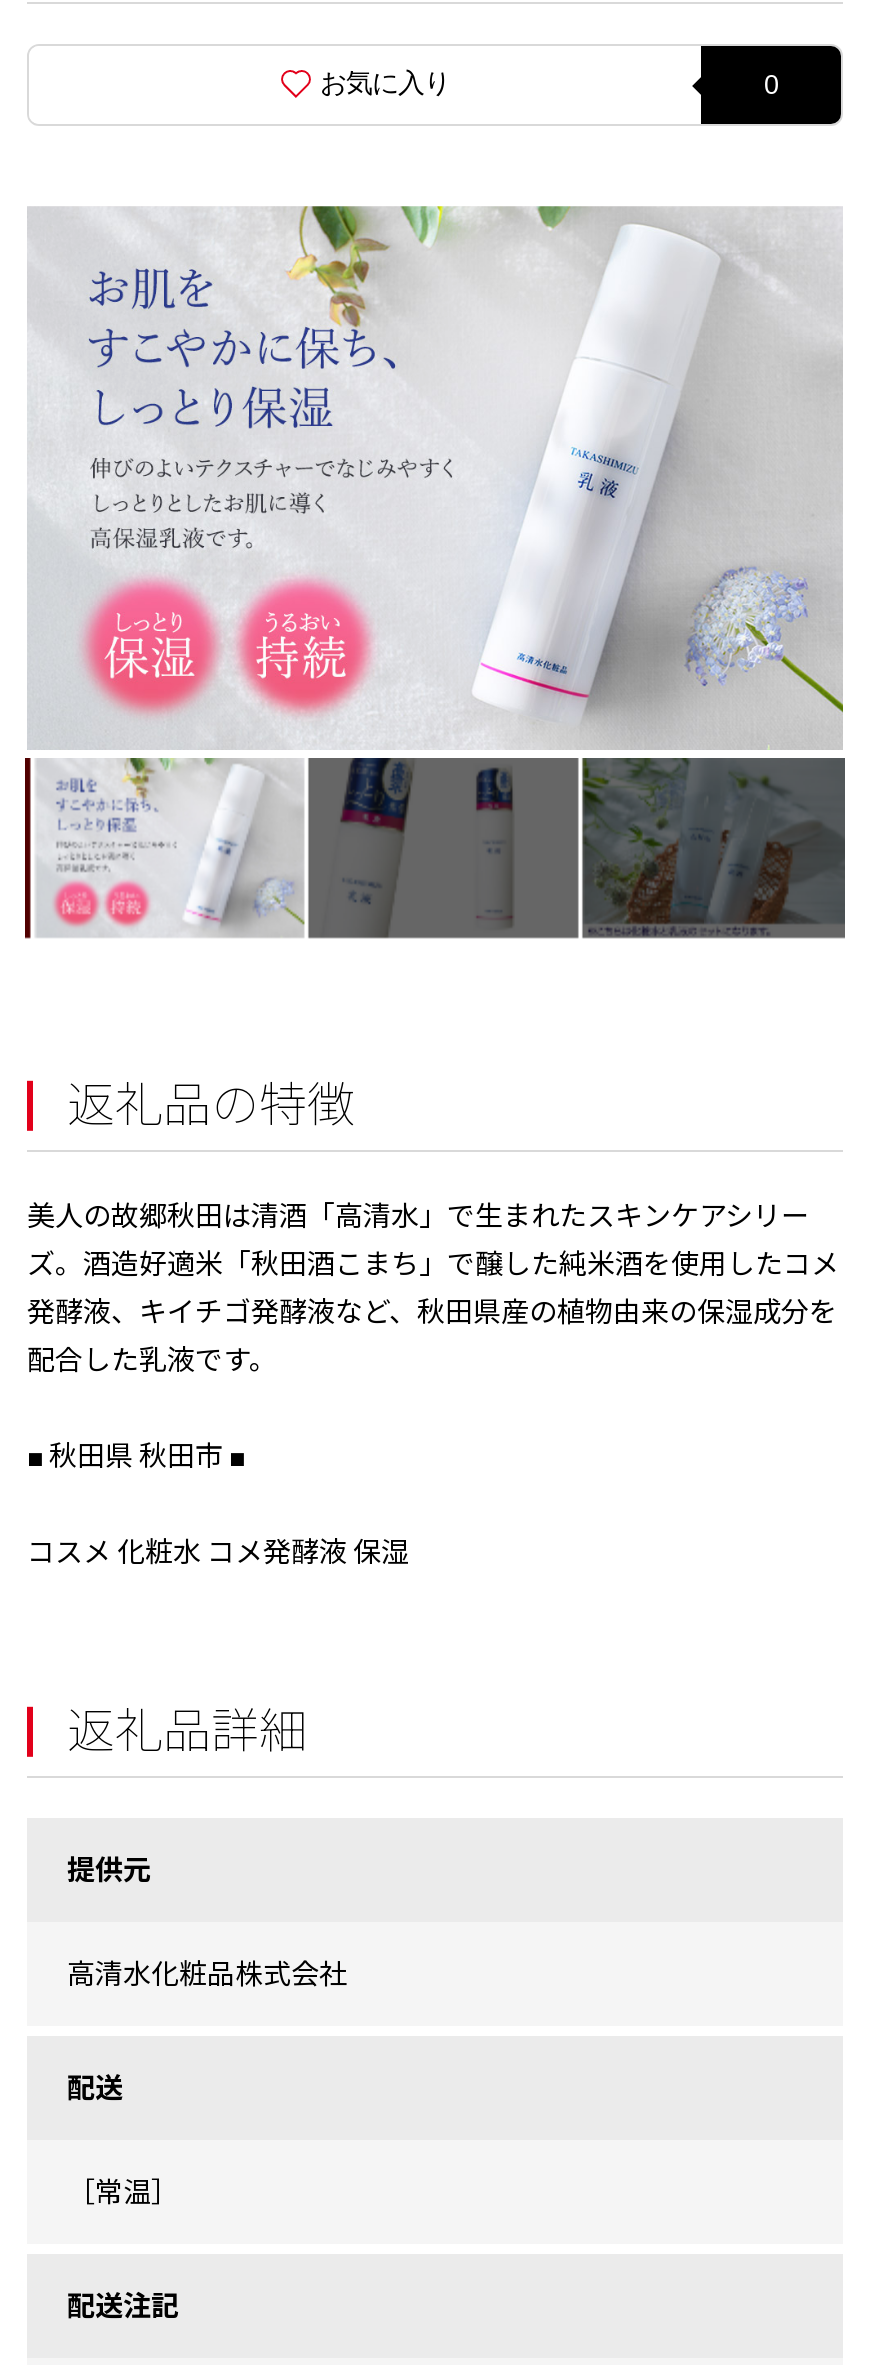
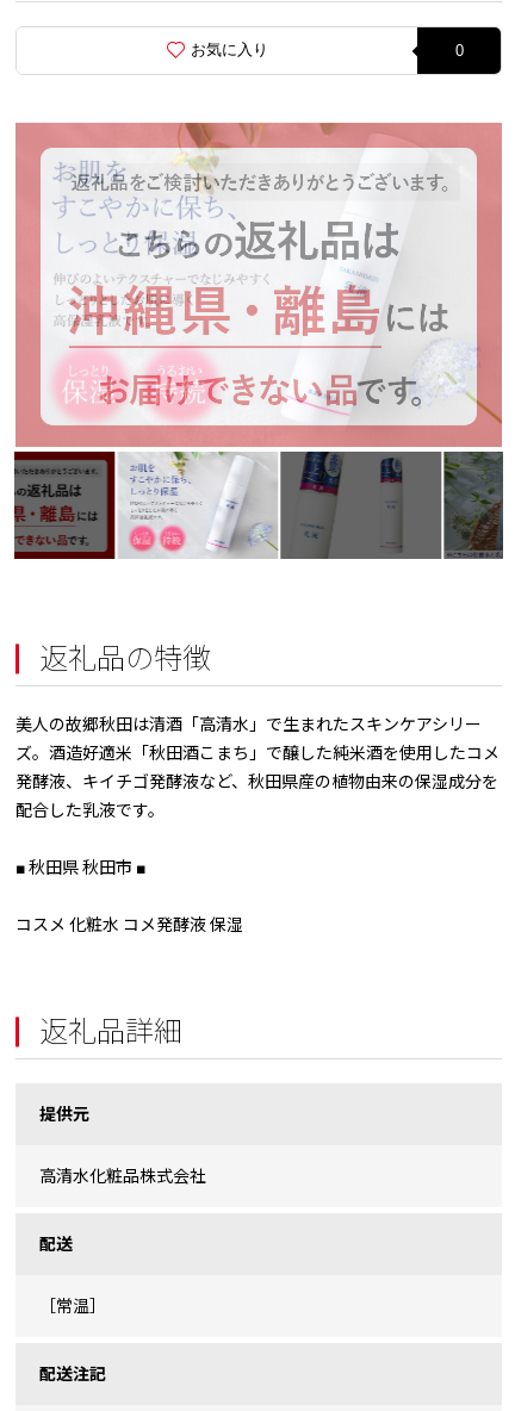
[23,206,843,940] [image] -> [13,123,502,560] [image]

